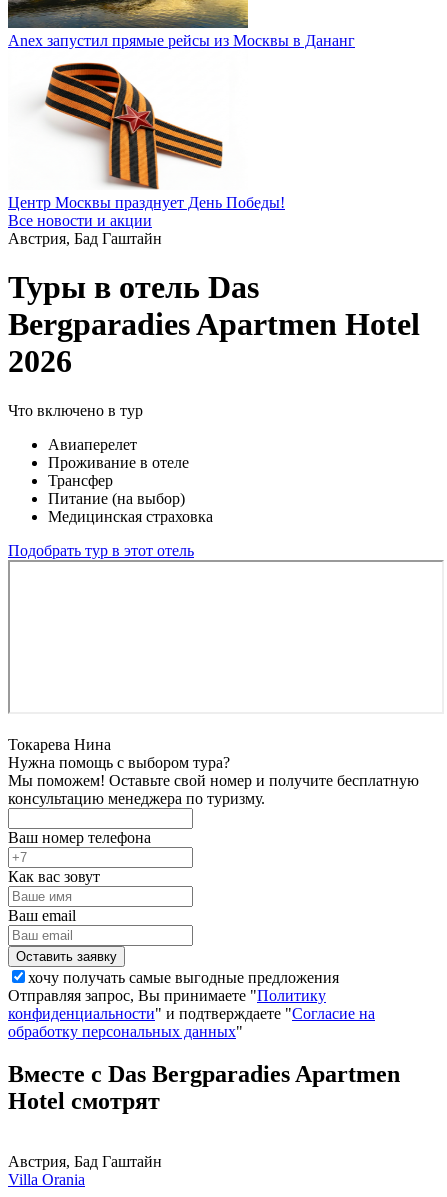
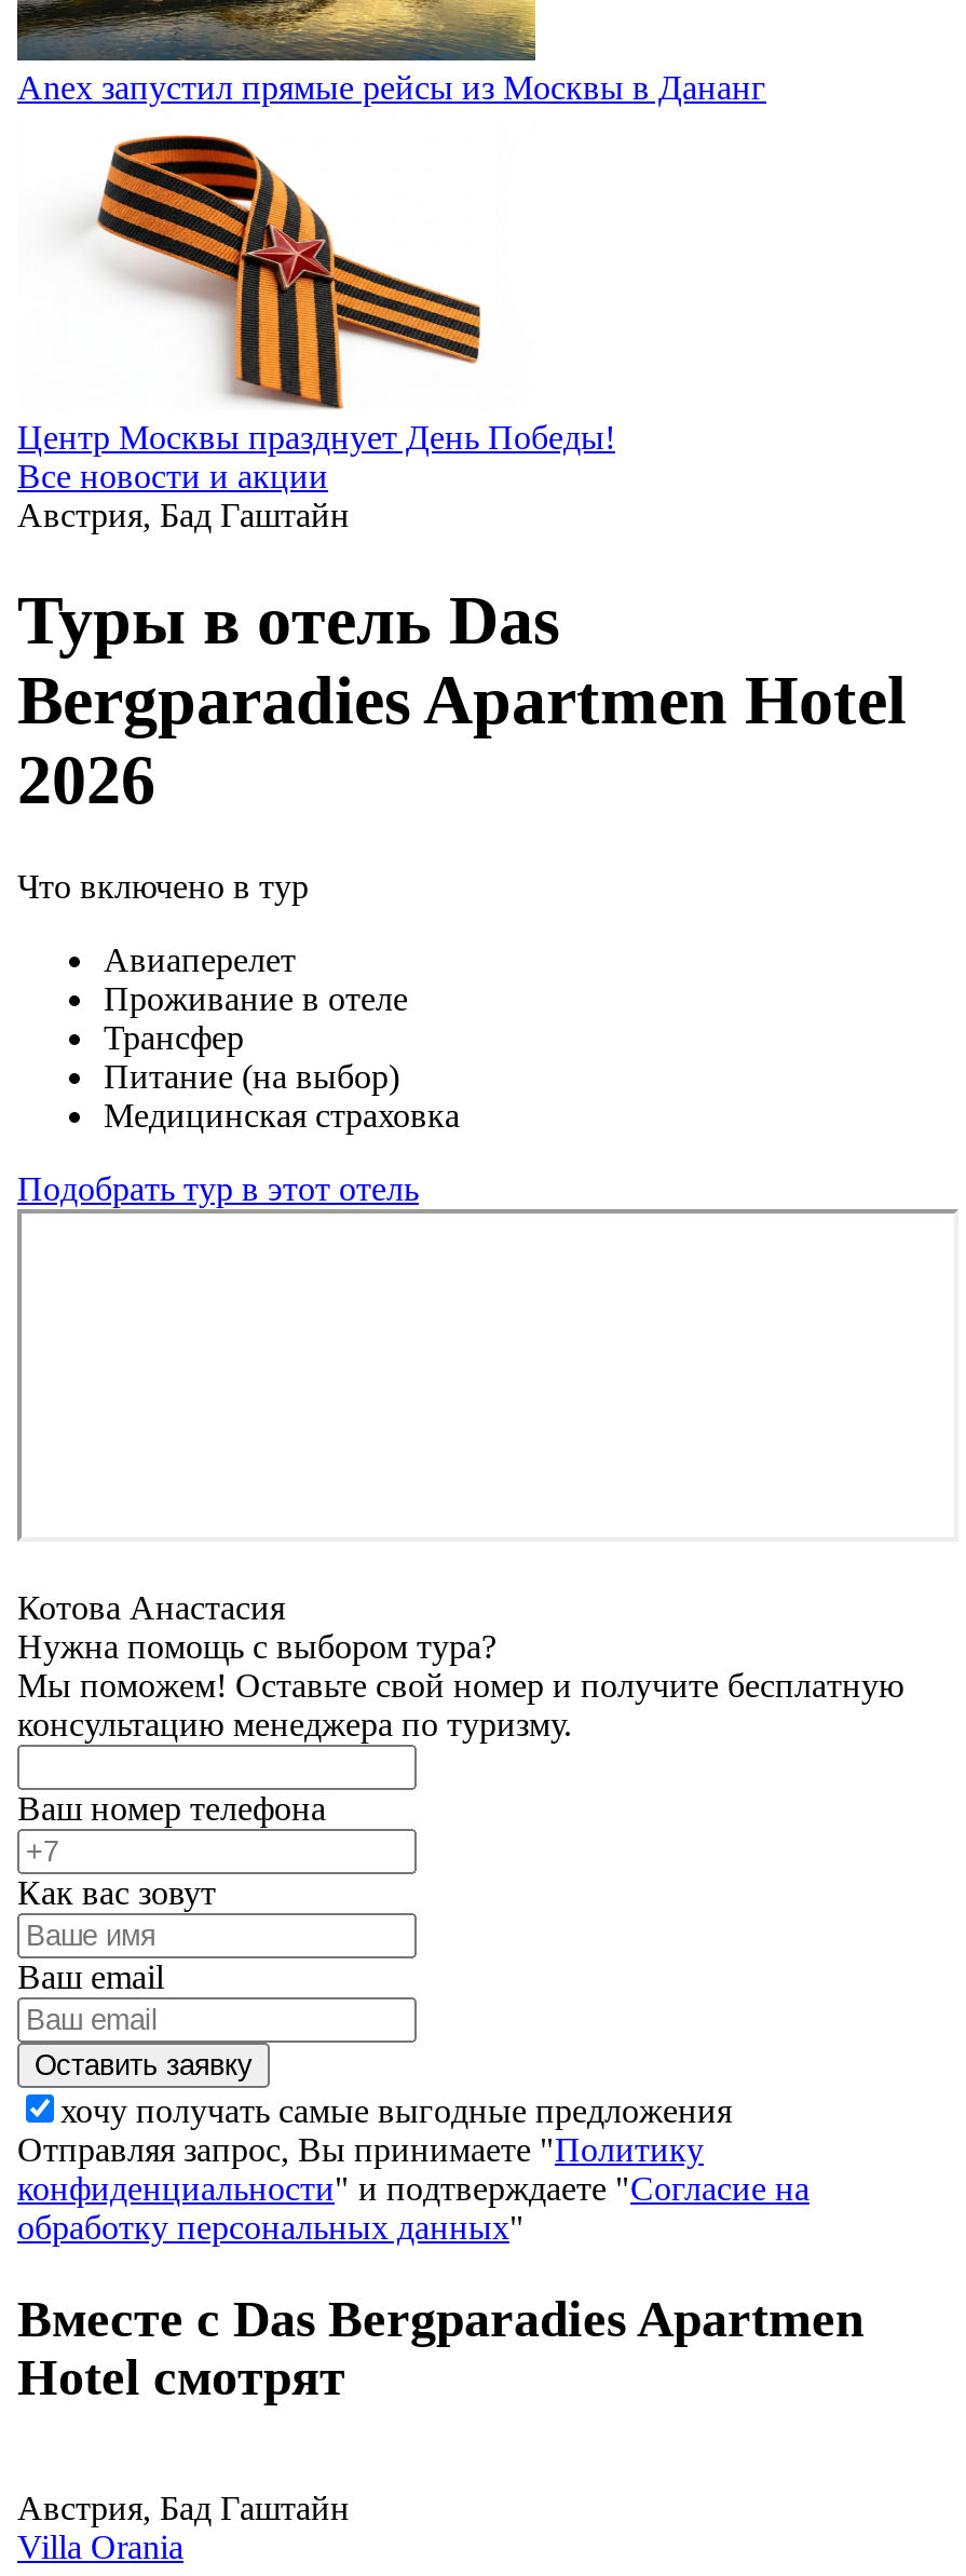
[8,736,111,753] Токарева Нина -> [17,1589,285,1626] Котова Анастасия

